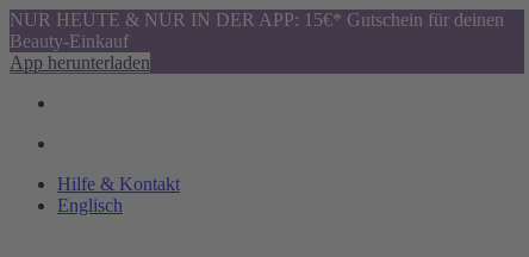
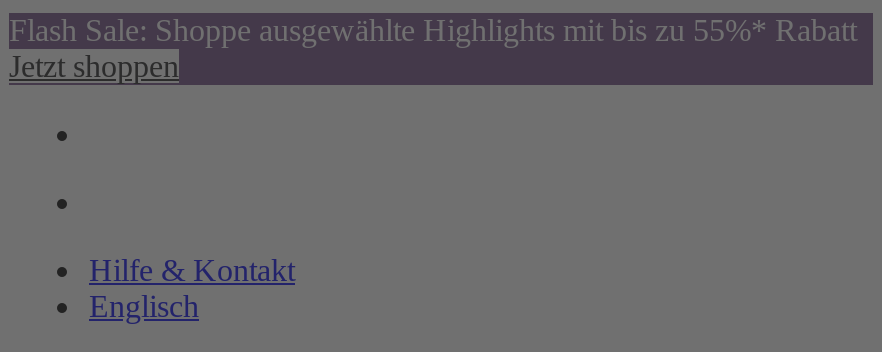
[10,10,504,73] NUR HEUTE & NUR IN DER APP: 15€* Gutschein für deinen | Beauty-Einkauf | App herunterladen -> [9,13,857,83] Flash Sale: Shoppe ausgewählte Highlights mit bis zu 55%* Rabatt | Jetzt shoppen

